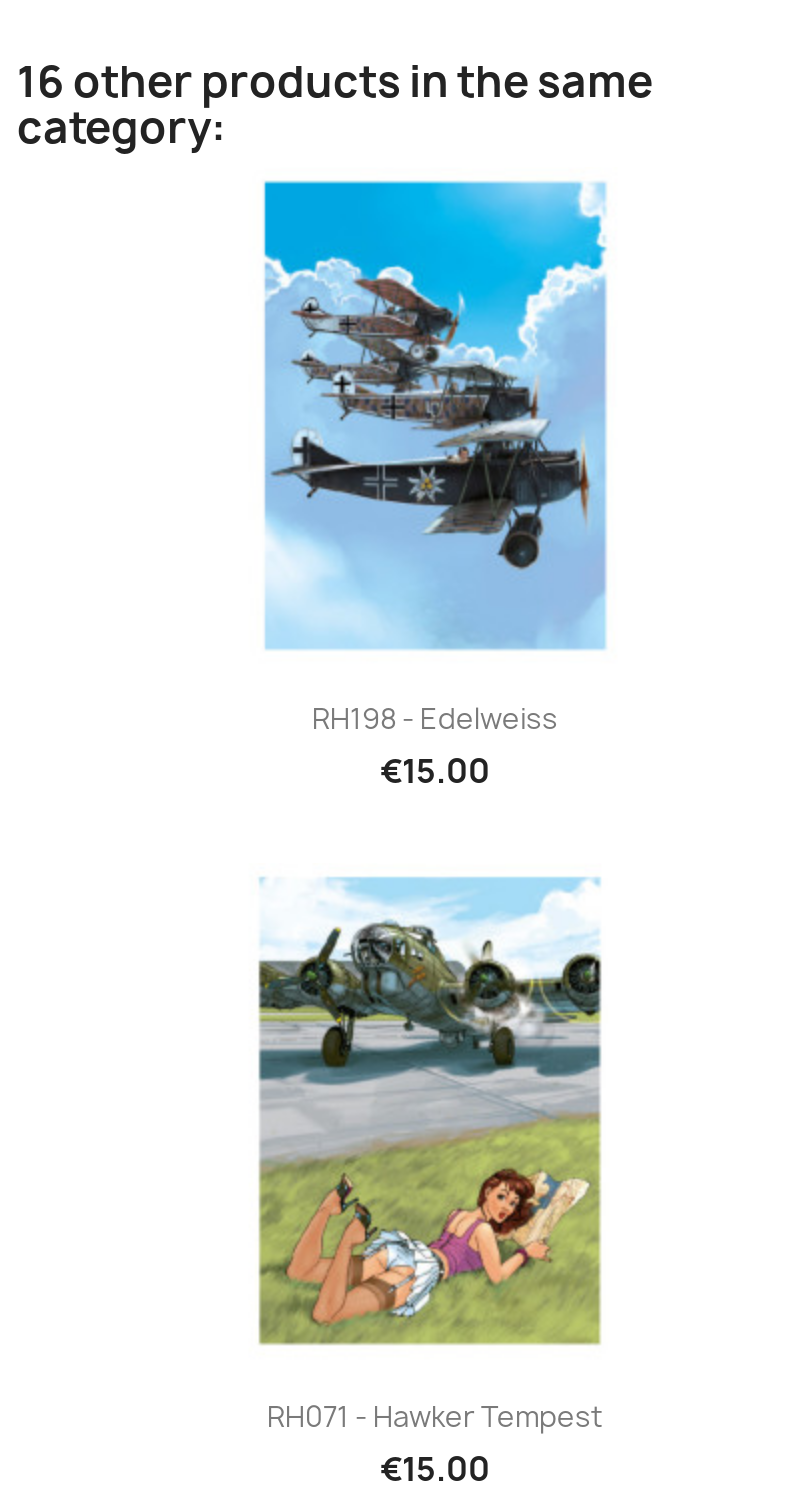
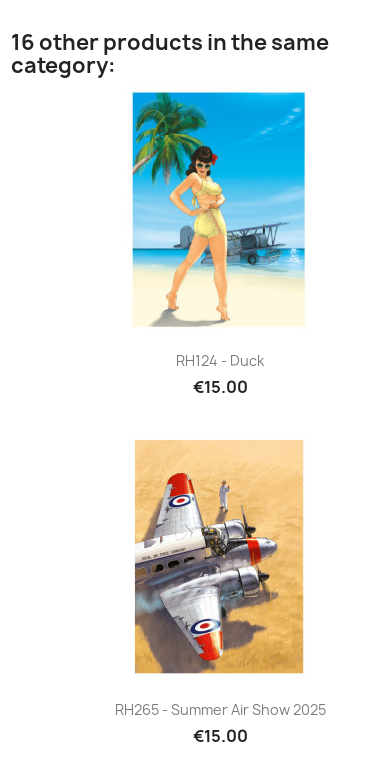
[259,181,607,737] [image] | RH198 - Edelweiss -> [131,92,306,370] [image] | RH124 - Duck
[257,877,603,1434] [image] | RH071 - Hawker Tempest -> [114,440,325,719] [image] | RH265 - Summer Air Show 2025

